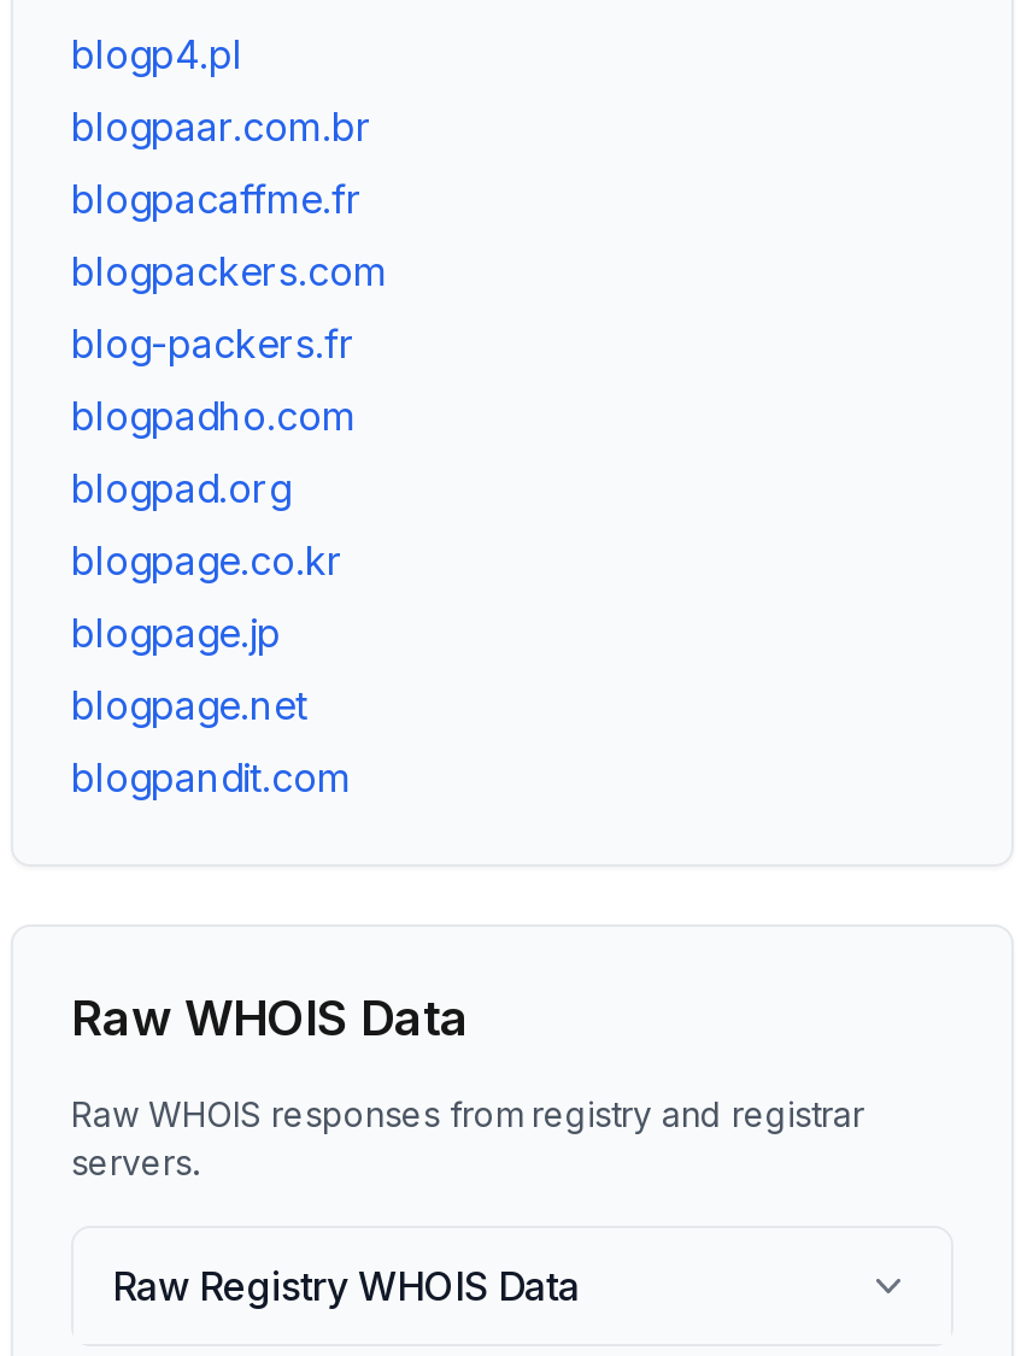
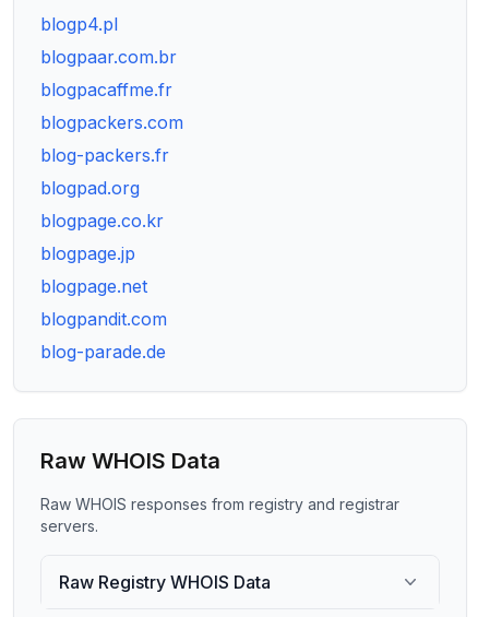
[71,392,356,440] blogpadho.com -> none
moved [71,464,351,802] -> [40,177,167,330]: blogpad.org | blogpage.co.kr | blogpage.jp | blogpage.net | blogpandit.com
none -> [40,341,166,363] blog-parade.de

